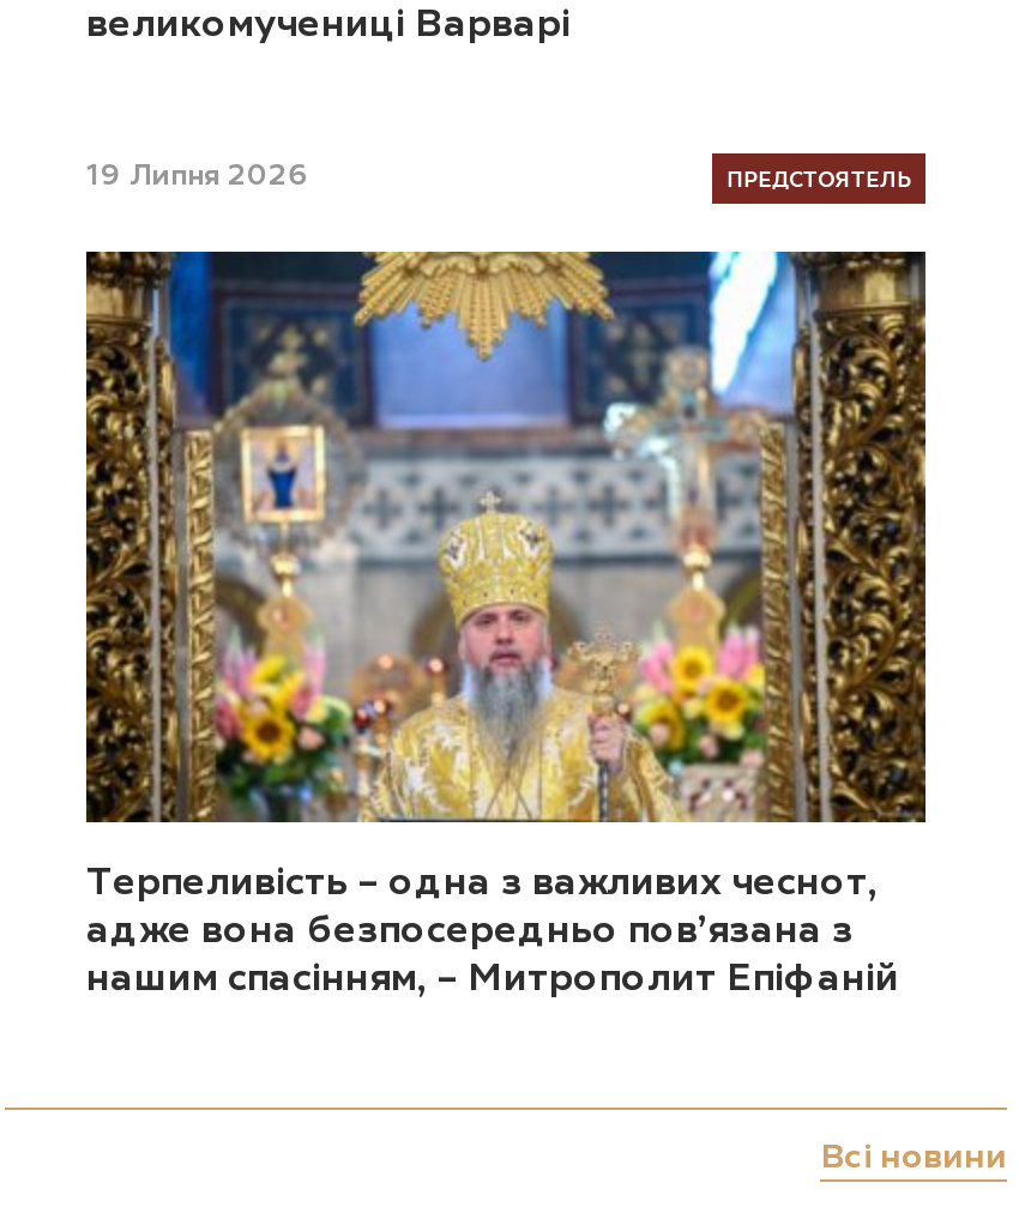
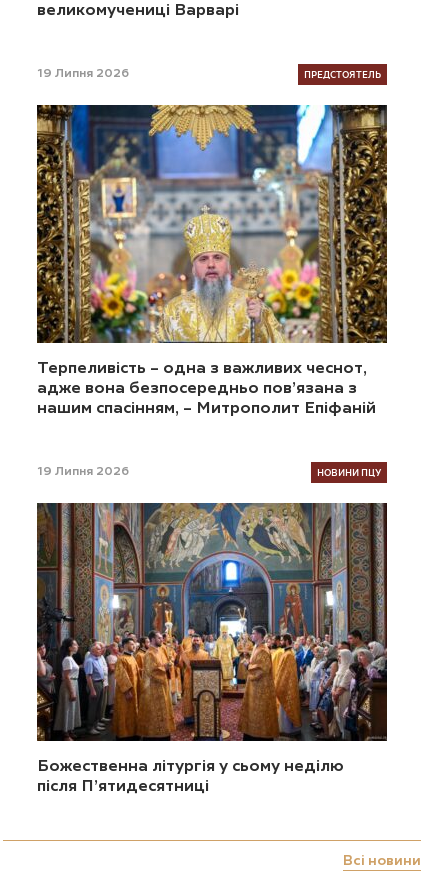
none -> [36,502,388,795] [image] | Божественна літургія у сьому неділю | після П’ятидесятниці
none -> [37,465,381,479] 19 Липня 2026 | НОВИНИ ПЦУ

